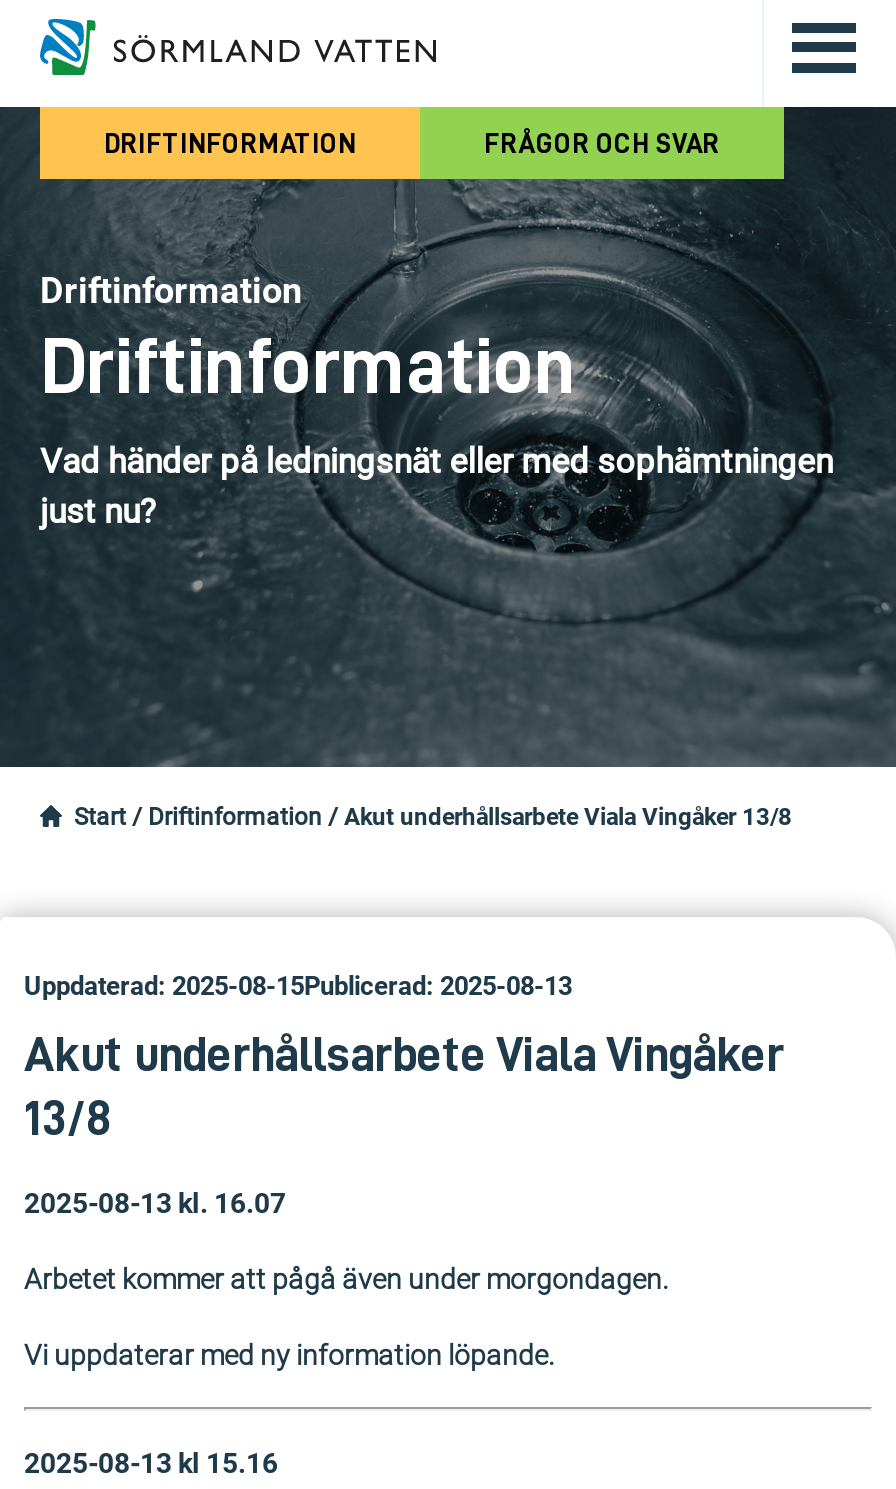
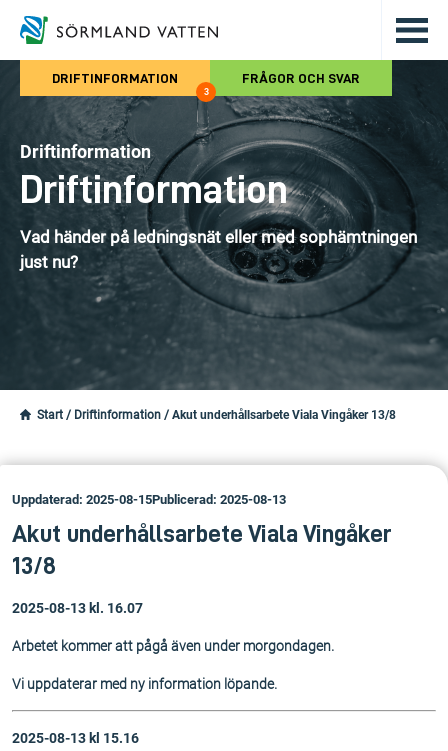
none -> [203,86,208,96] 3

